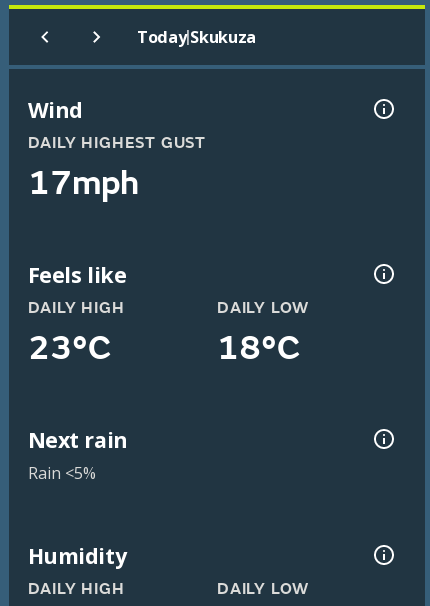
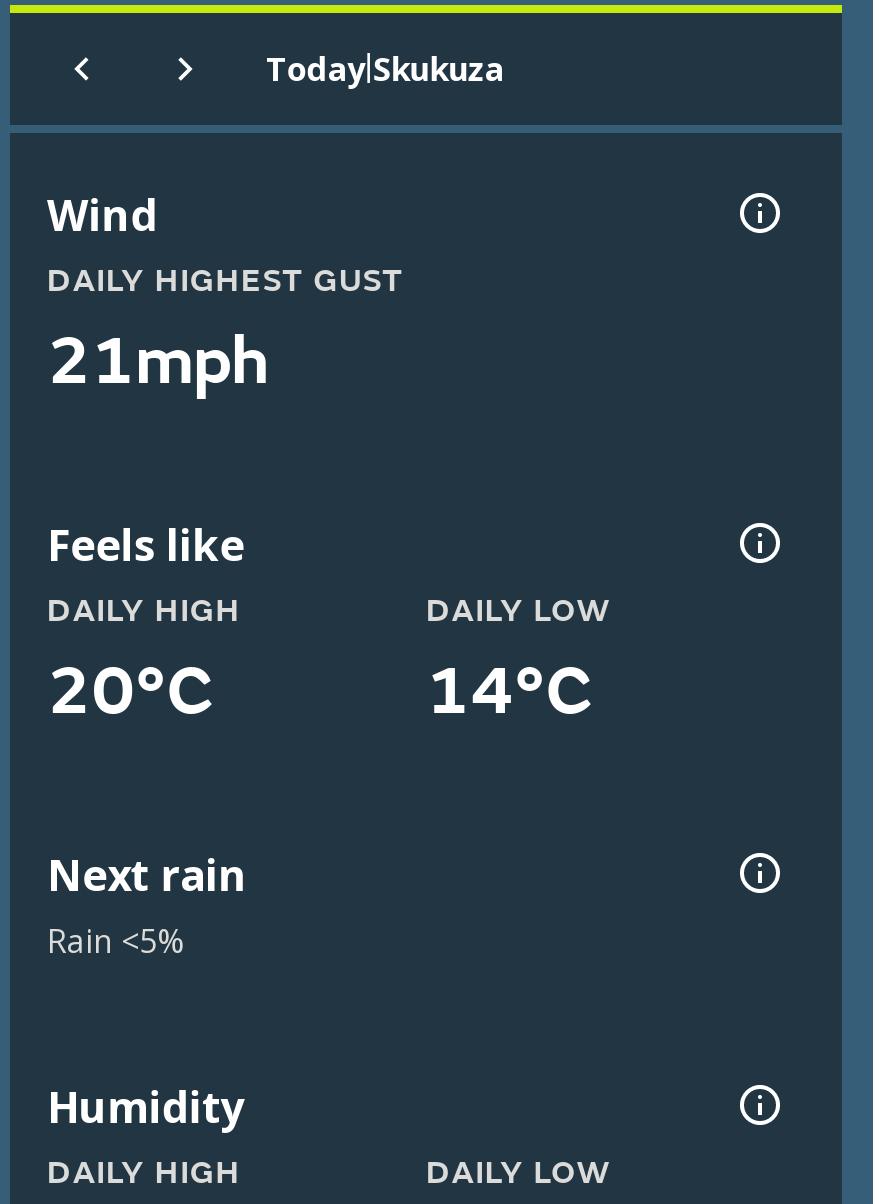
[27,162,138,204] 17mph -> [47,319,269,403] 21mph
[27,327,110,369] 23°C -> [47,649,213,733] 20°C
[217,327,300,369] 18°C -> [426,649,592,733] 14°C

